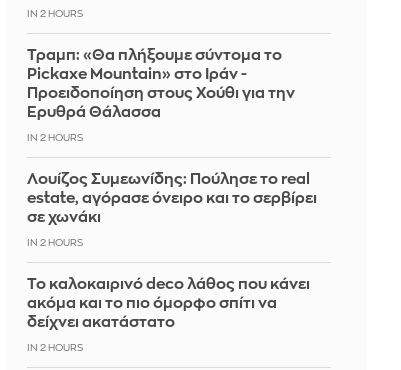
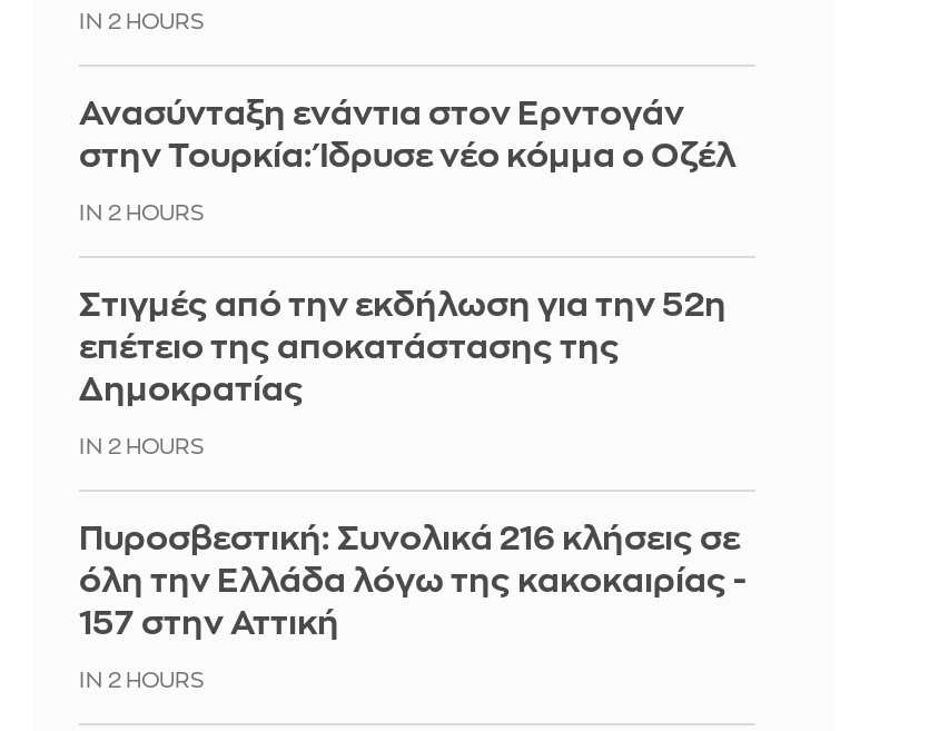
[27,48,295,120] Τραμπ: «Θα πλήξουμε σύντομα το | Pickaxe Mountain» στο Ιράν - | Προειδοποίηση στους Χούθι για την | Ερυθρά Θάλασσα -> [79,97,735,173] Ανασύνταξη ενάντια στον Ερντογάν | στην Τουρκία: Ίδρυσε νέο κόμμα ο Οζέλ
[27,172,317,225] Λουίζος Συμεωνίδης: Πούλησε το real | estate, αγόρασε όνειρο και το σερβίρει | σε χωνάκι -> [79,289,727,407] Στιγμές από την εκδήλωση για την 52η | επέτειο της αποκατάστασης της | Δημοκρατίας
[27,277,310,330] Το καλοκαιρινό deco λάθος που κάνει | ακόμα και το πιο όμορφο σπίτι να | δείχνει ακατάστατο -> [79,522,747,640] Πυροσβεστική: Συνολικά 216 κλήσεις σε | όλη την Ελλάδα λόγω της κακοκαιρίας - | 157 στην Αττική

